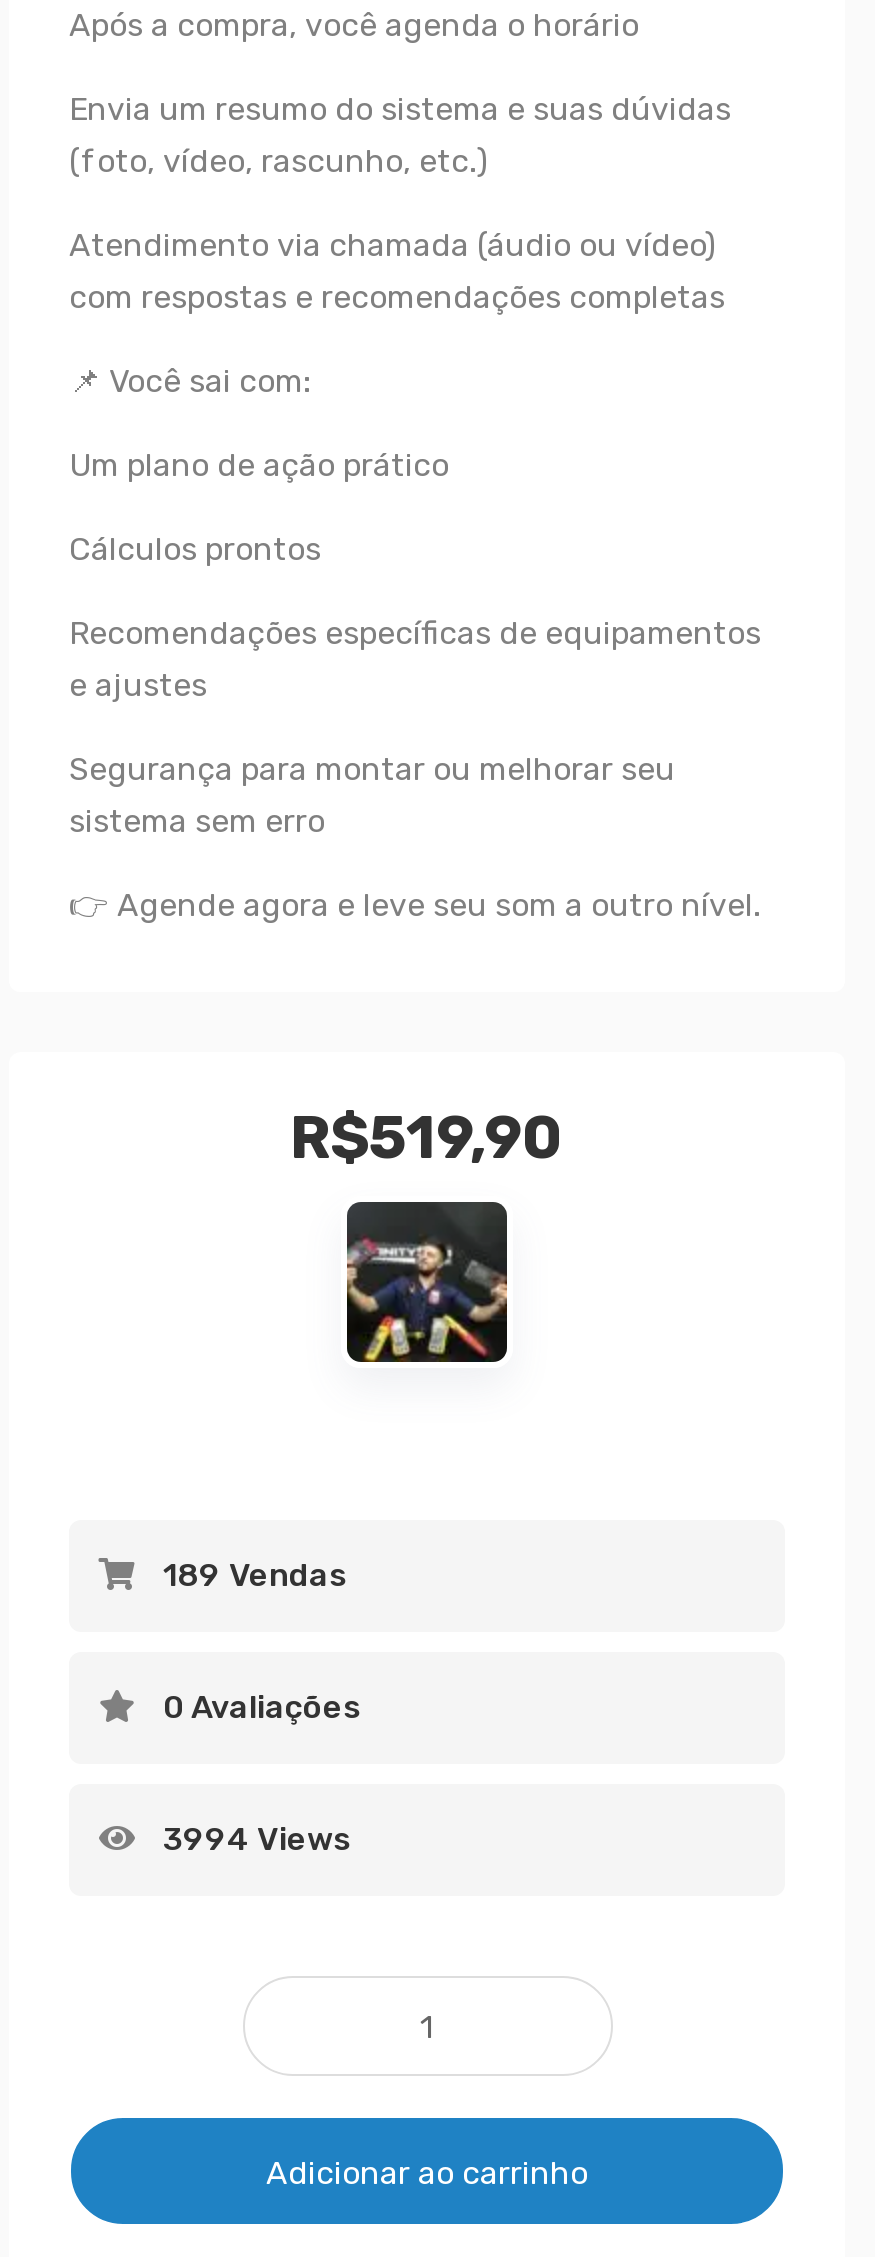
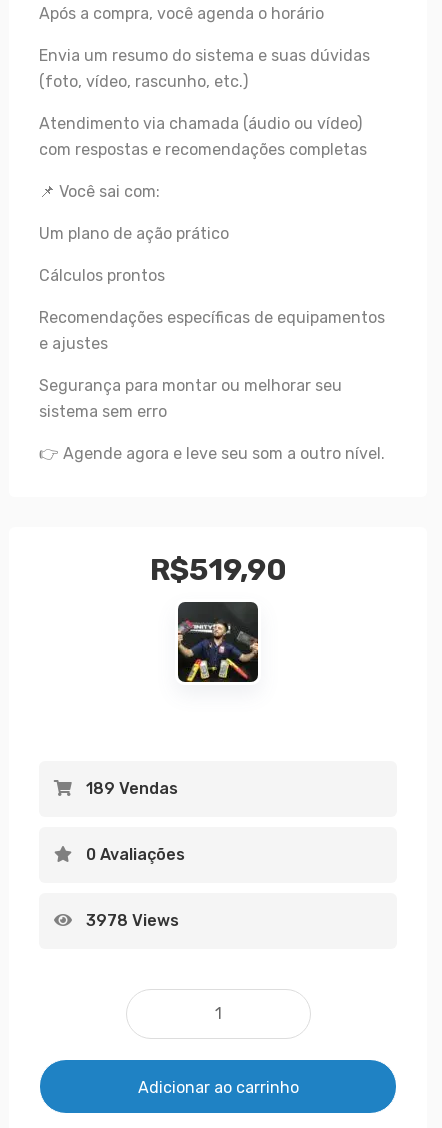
[163,1821,351,1859] 3994 Views -> [86,911,179,930] 3978 Views

